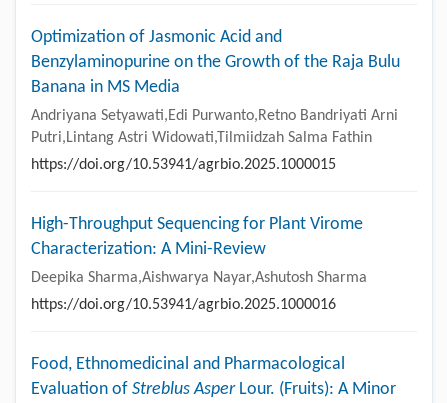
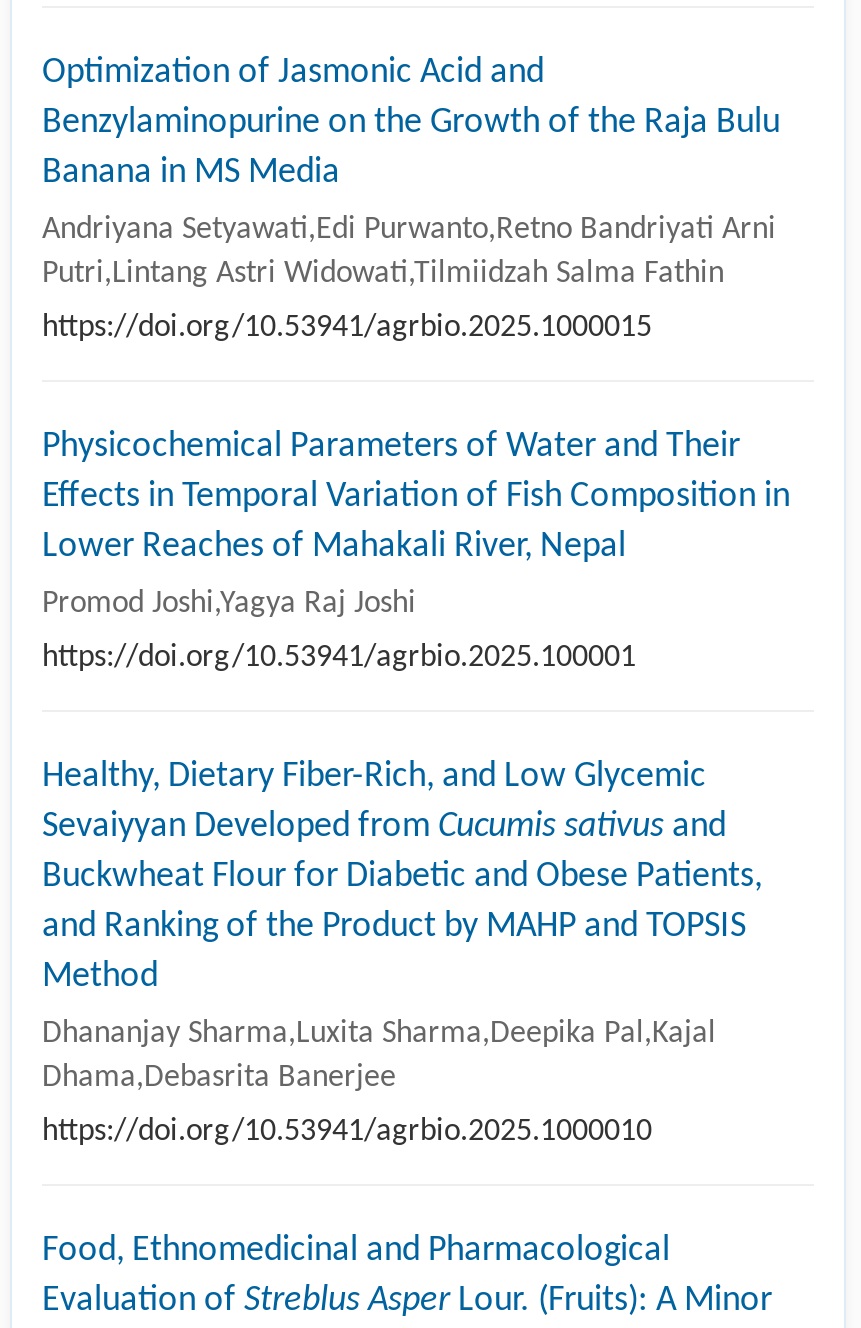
[31,215,367,313] High-Throughput Sequencing for Plant Virome | Characterization: A Mini-Review | Deepika Sharma,Aishwarya Nayar,Ashutosh Sharma | https://doi.org/10.53941/agrbio.2025.1000016 -> [42,427,790,1147] Physicochemical Parameters of Water and Their | Effects in Temporal Variation of Fish Composition in | Lower Reaches of Mahakali River, Nepal | Promod Joshi,Yagya Raj Joshi | https://doi.org/10.53941/agrbio.2025.100001 | Healthy, Dietary Fiber-Rich, and Low Glycemic | Sevaiyyan Developed from Cucumis sativus and | Buckwheat Flour for Diabetic and Obese Patients, | and Ranking of the Product by MAHP and TOPSIS | Method | Dhananjay Sharma,Luxita Sharma,Deepika Pal,Kajal | Dhama,Debasrita Banerjee | https://doi.org/10.53941/agrbio.2025.1000010

